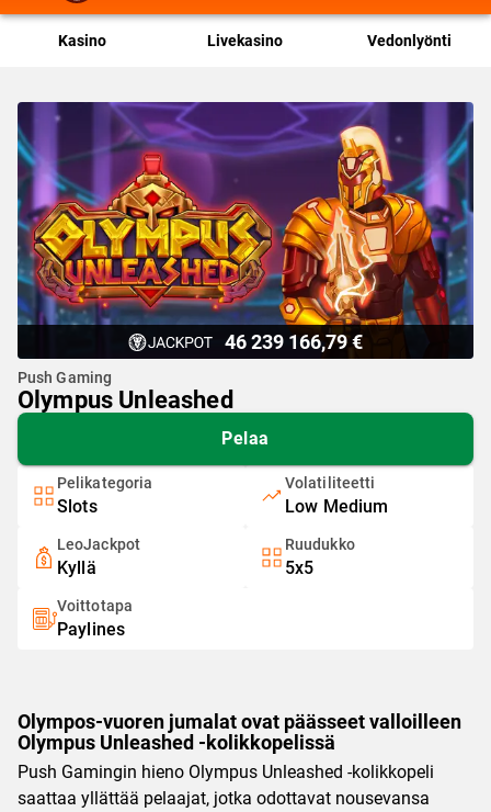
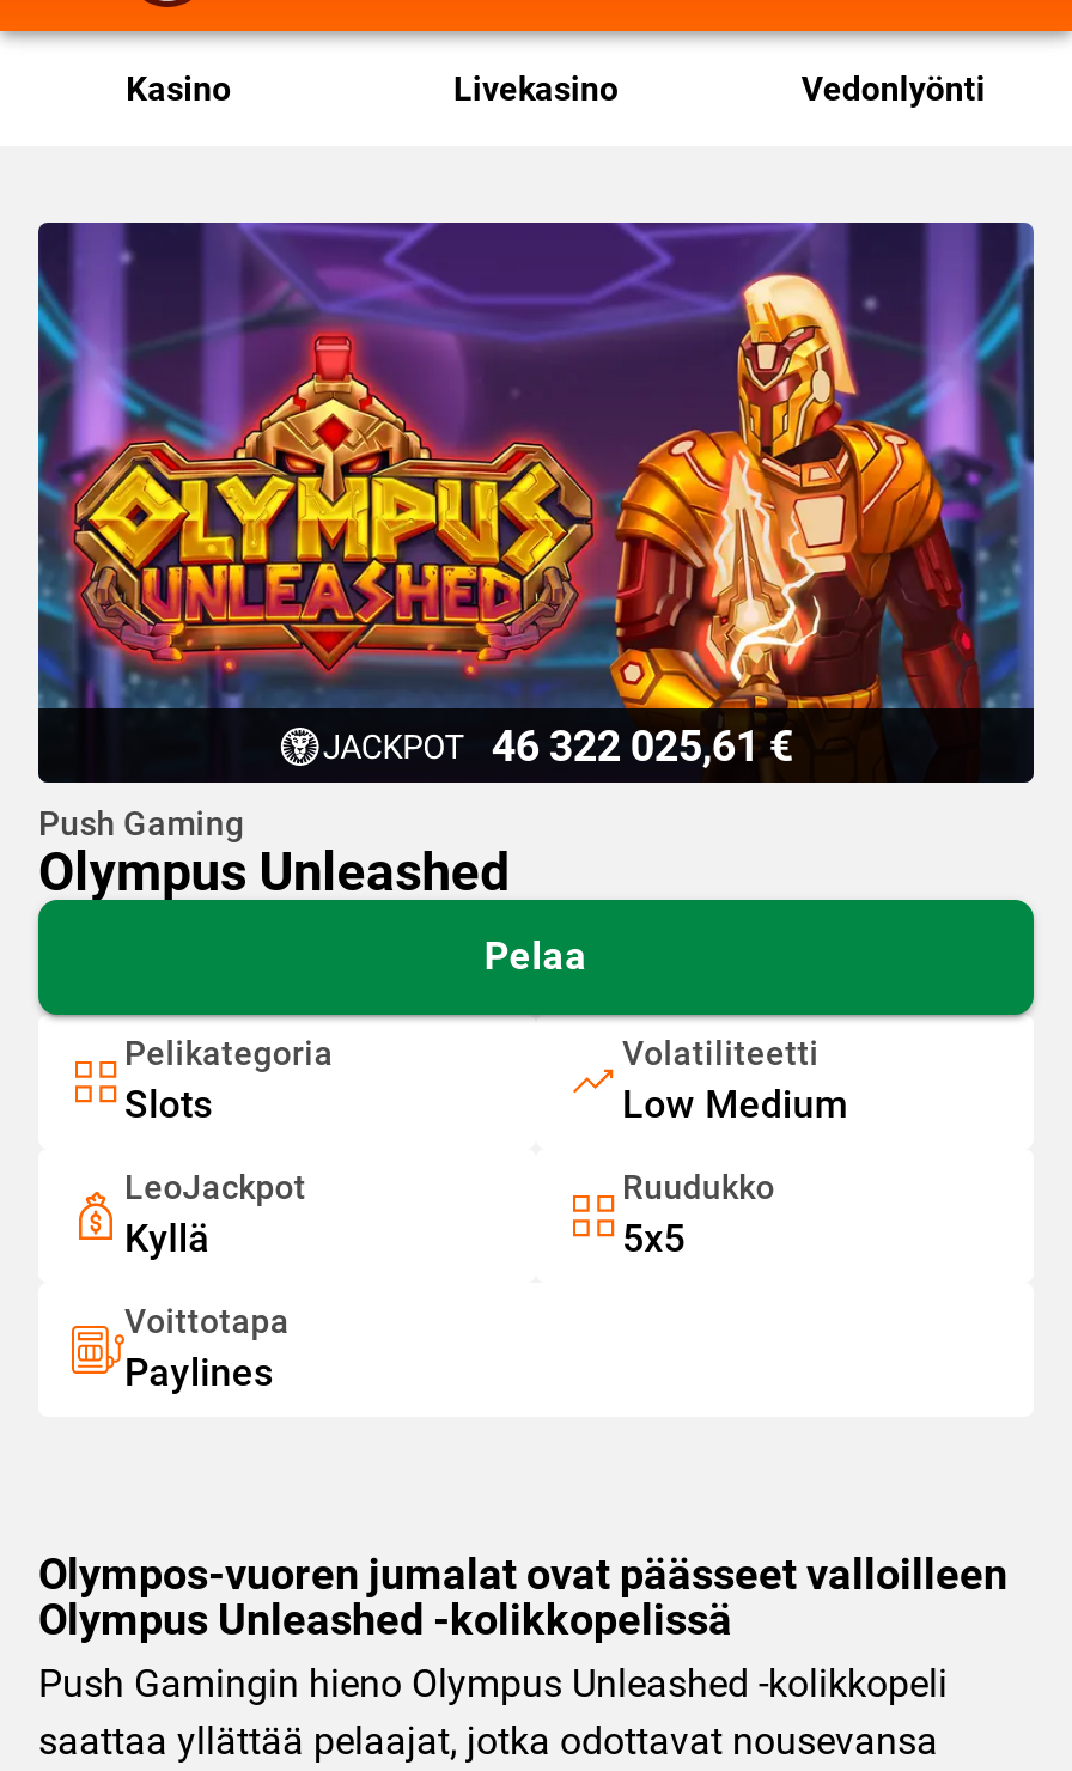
[225,330,363,353] 46 239 166,79 € -> [491,720,793,771] 46 322 025,61 €

